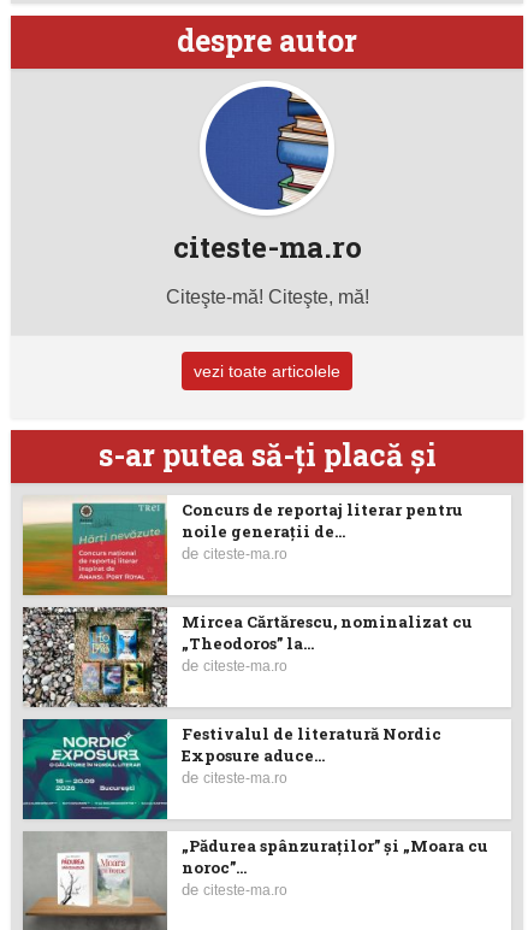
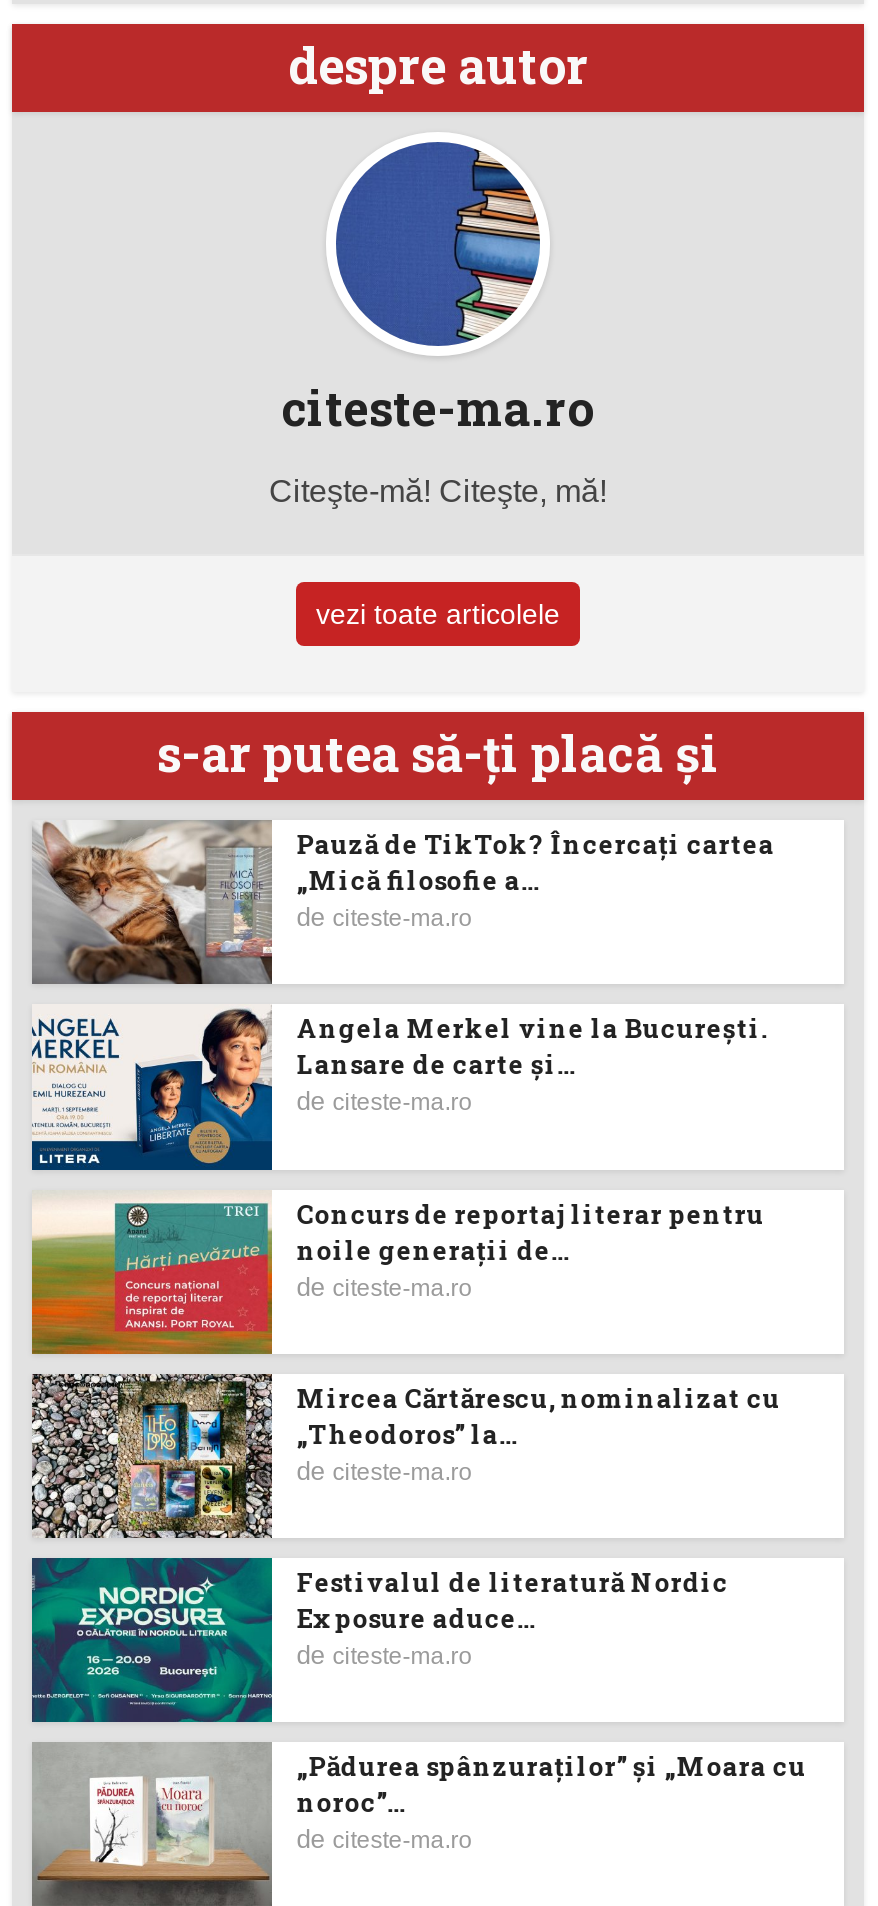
none -> [30,1006,274,1172] [image]
none -> [32,818,774,1117] [image] | Pauză de TikTok? Încercaţi cartea | „Mică filosofie a... | de citeste-ma.ro | Angela Merkel vine la București. | Lansare de carte şi... | de citeste-ma.ro

